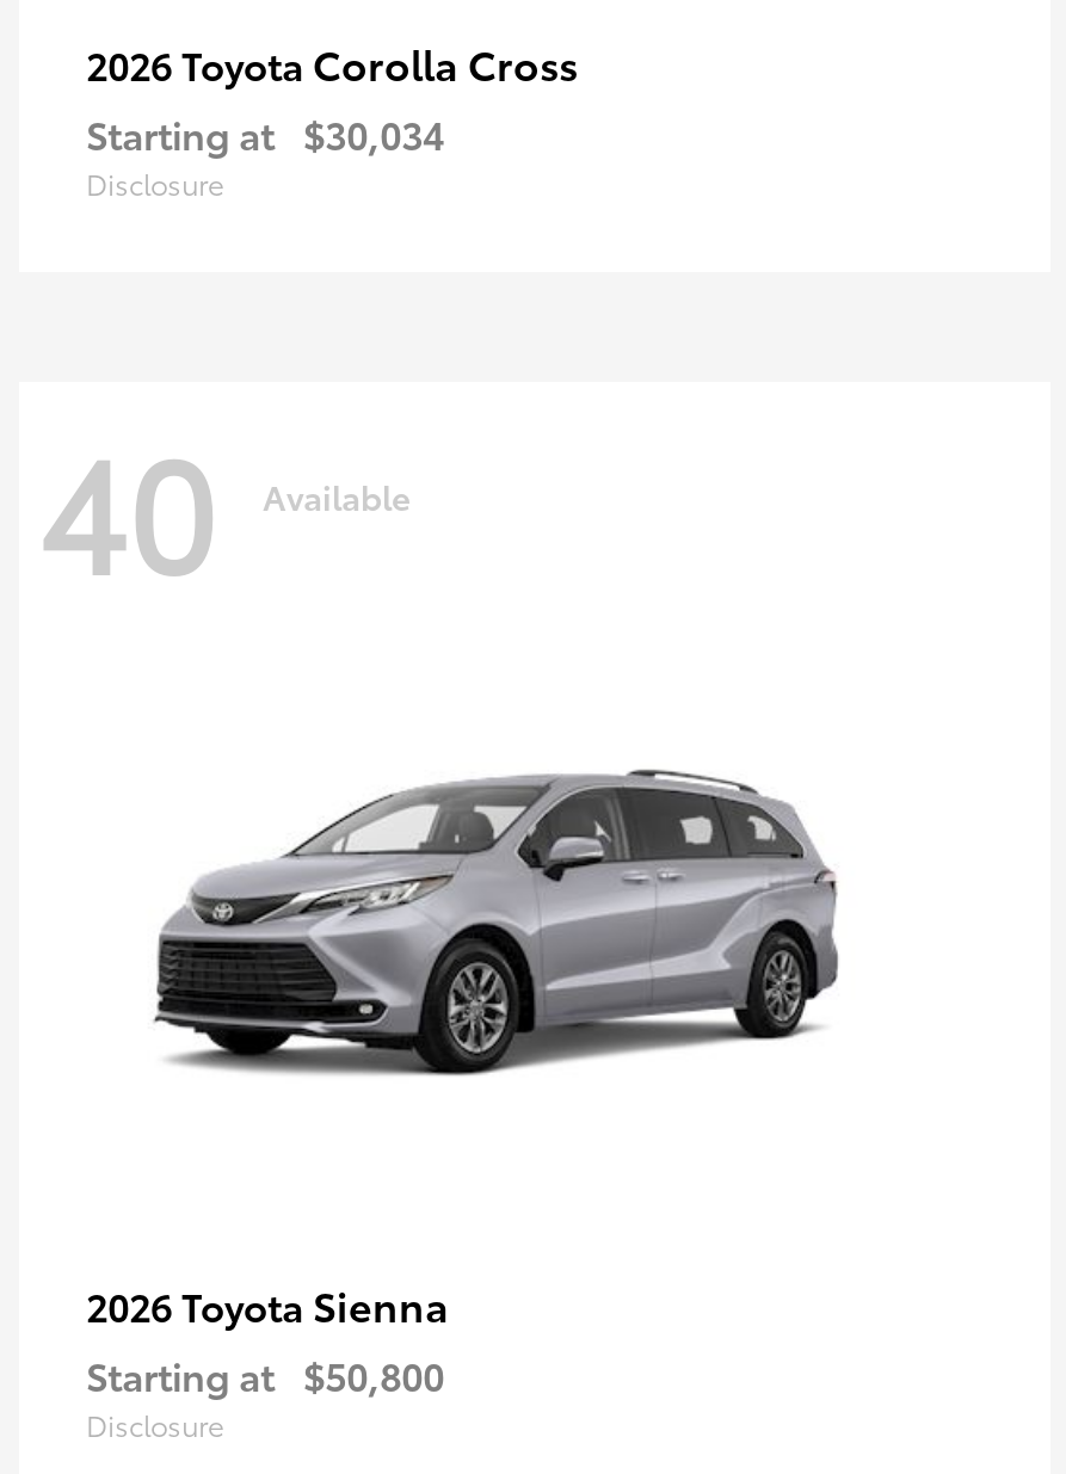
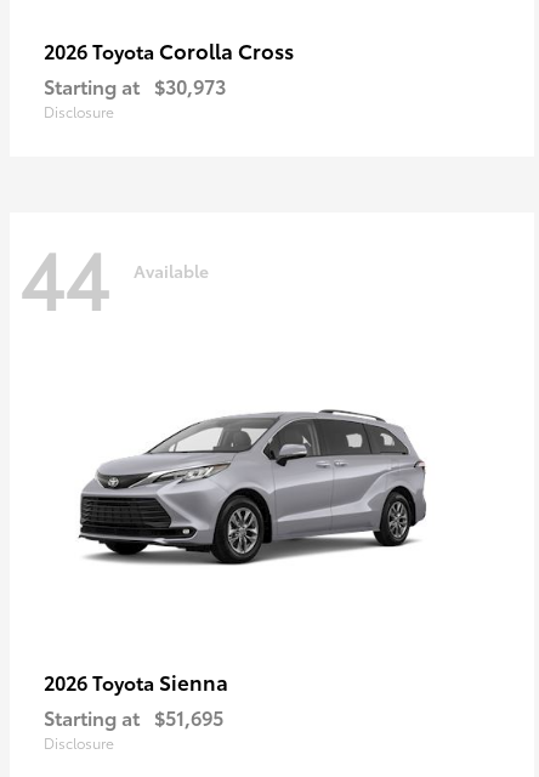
[86,104,444,159] Starting at $30,034 -> [44,71,226,99] Starting at $30,973
[38,396,411,616] 40 Available -> [19,220,209,331] 44 Available
[86,1347,444,1402] Starting at $50,800 -> [44,703,223,731] Starting at $51,695

